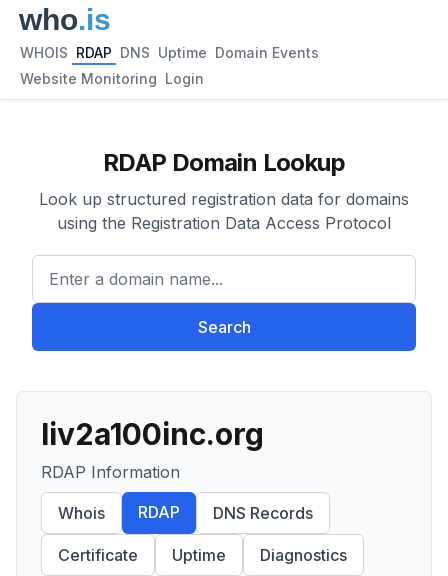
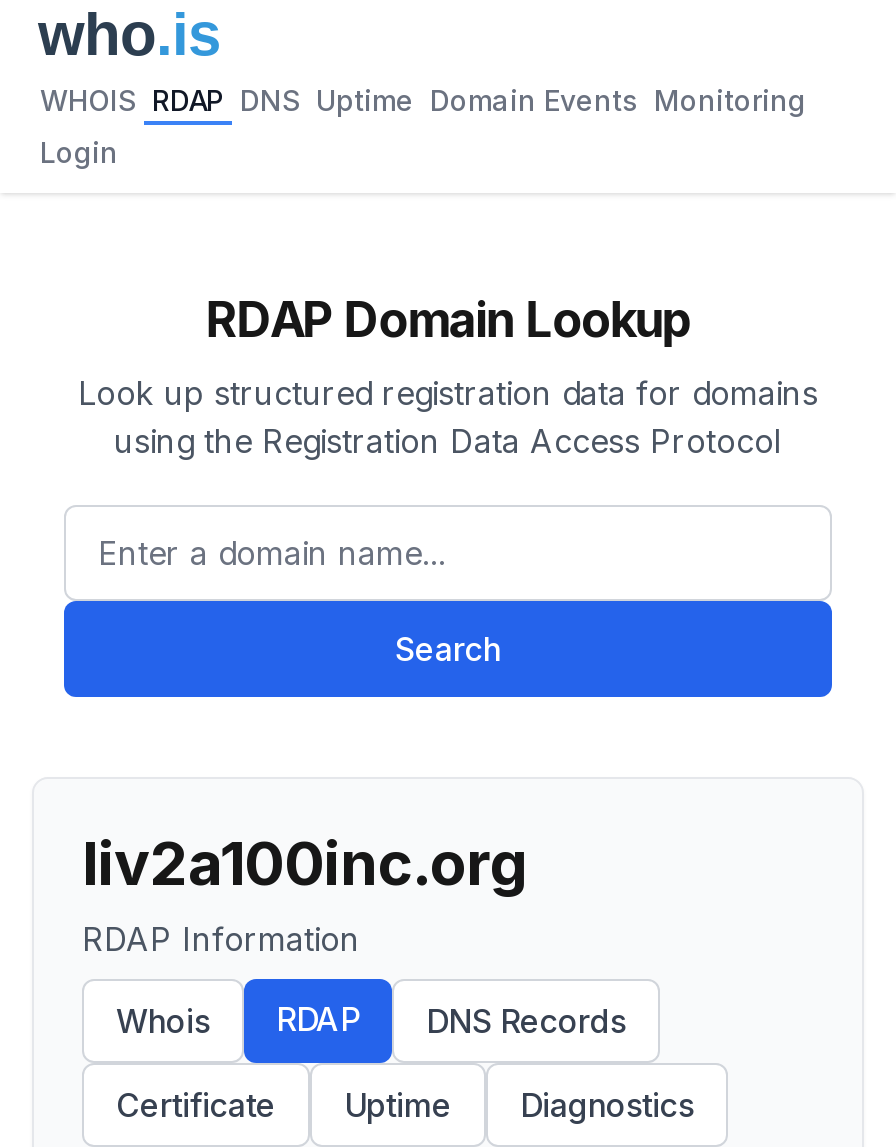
[20,44,319,61] WHOIS RDAP DNS Uptime Domain Events -> [40,83,806,117] WHOIS RDAP DNS Uptime Domain Events Monitoring
[20,70,204,87] Website Monitoring Login -> [40,135,118,169] Login

